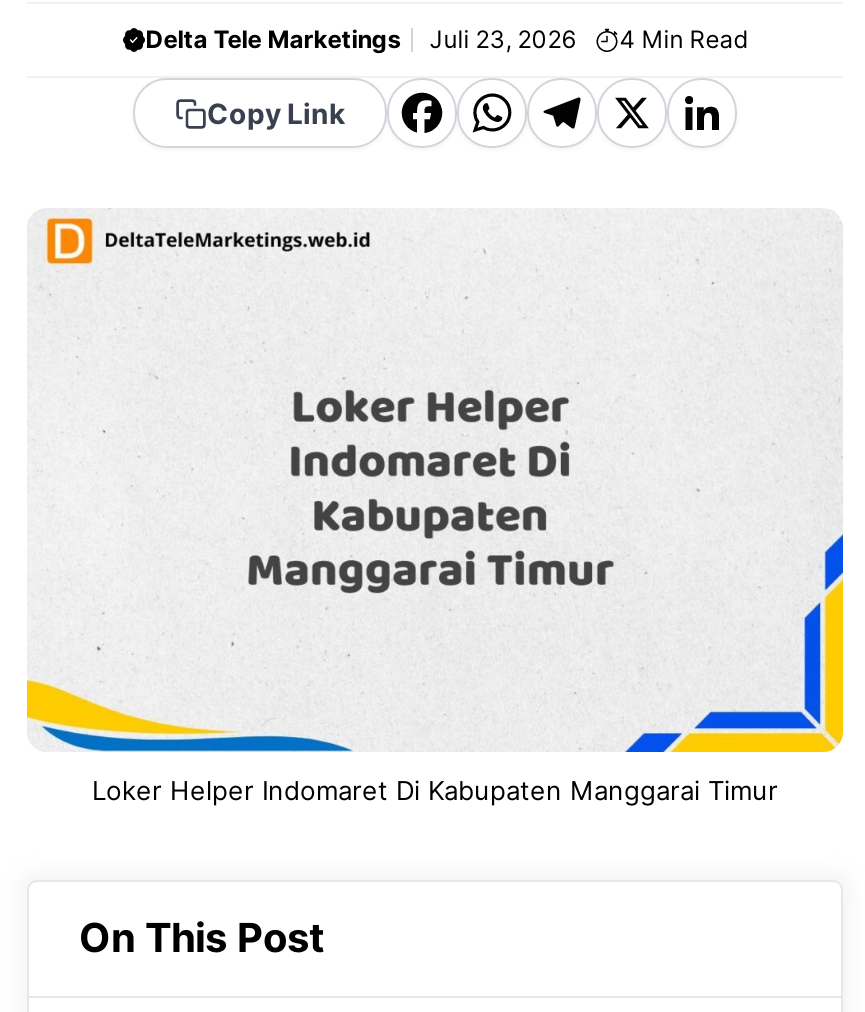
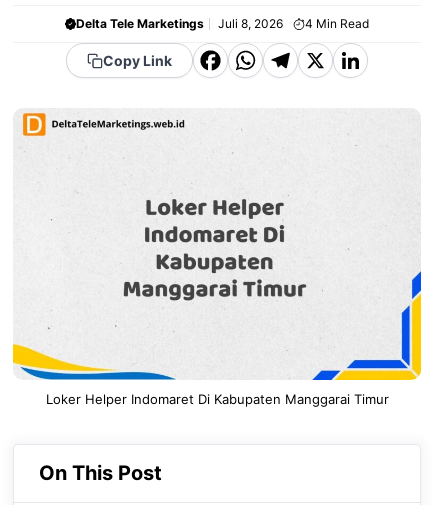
[145,24,747,54] Delta Tele Marketings Juli 23, 2026 4 Min Read -> [76,16,369,31] Delta Tele Marketings Juli 8, 2026 4 Min Read

